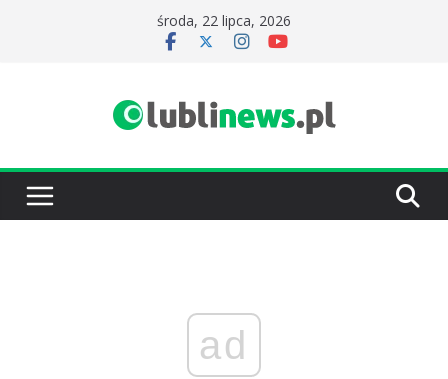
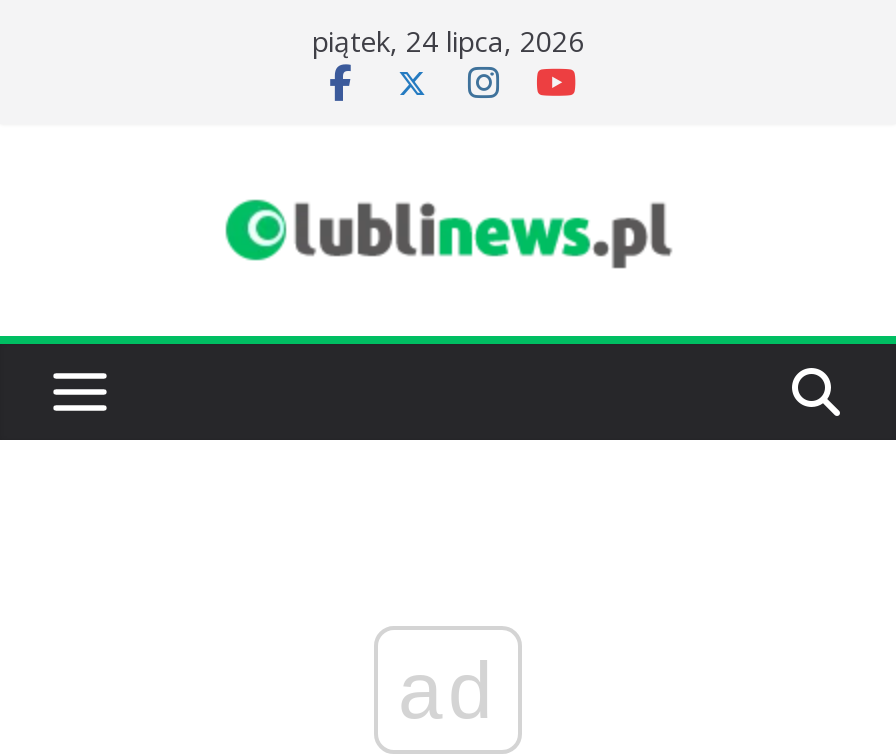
[157,11,291,30] środa, 22 lipca, 2026 -> [312,22,584,60] piątek, 24 lipca, 2026

